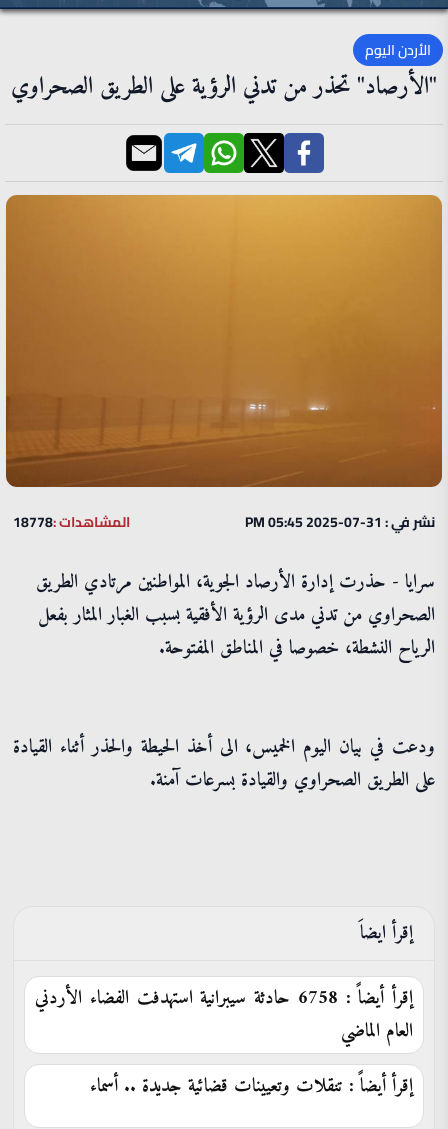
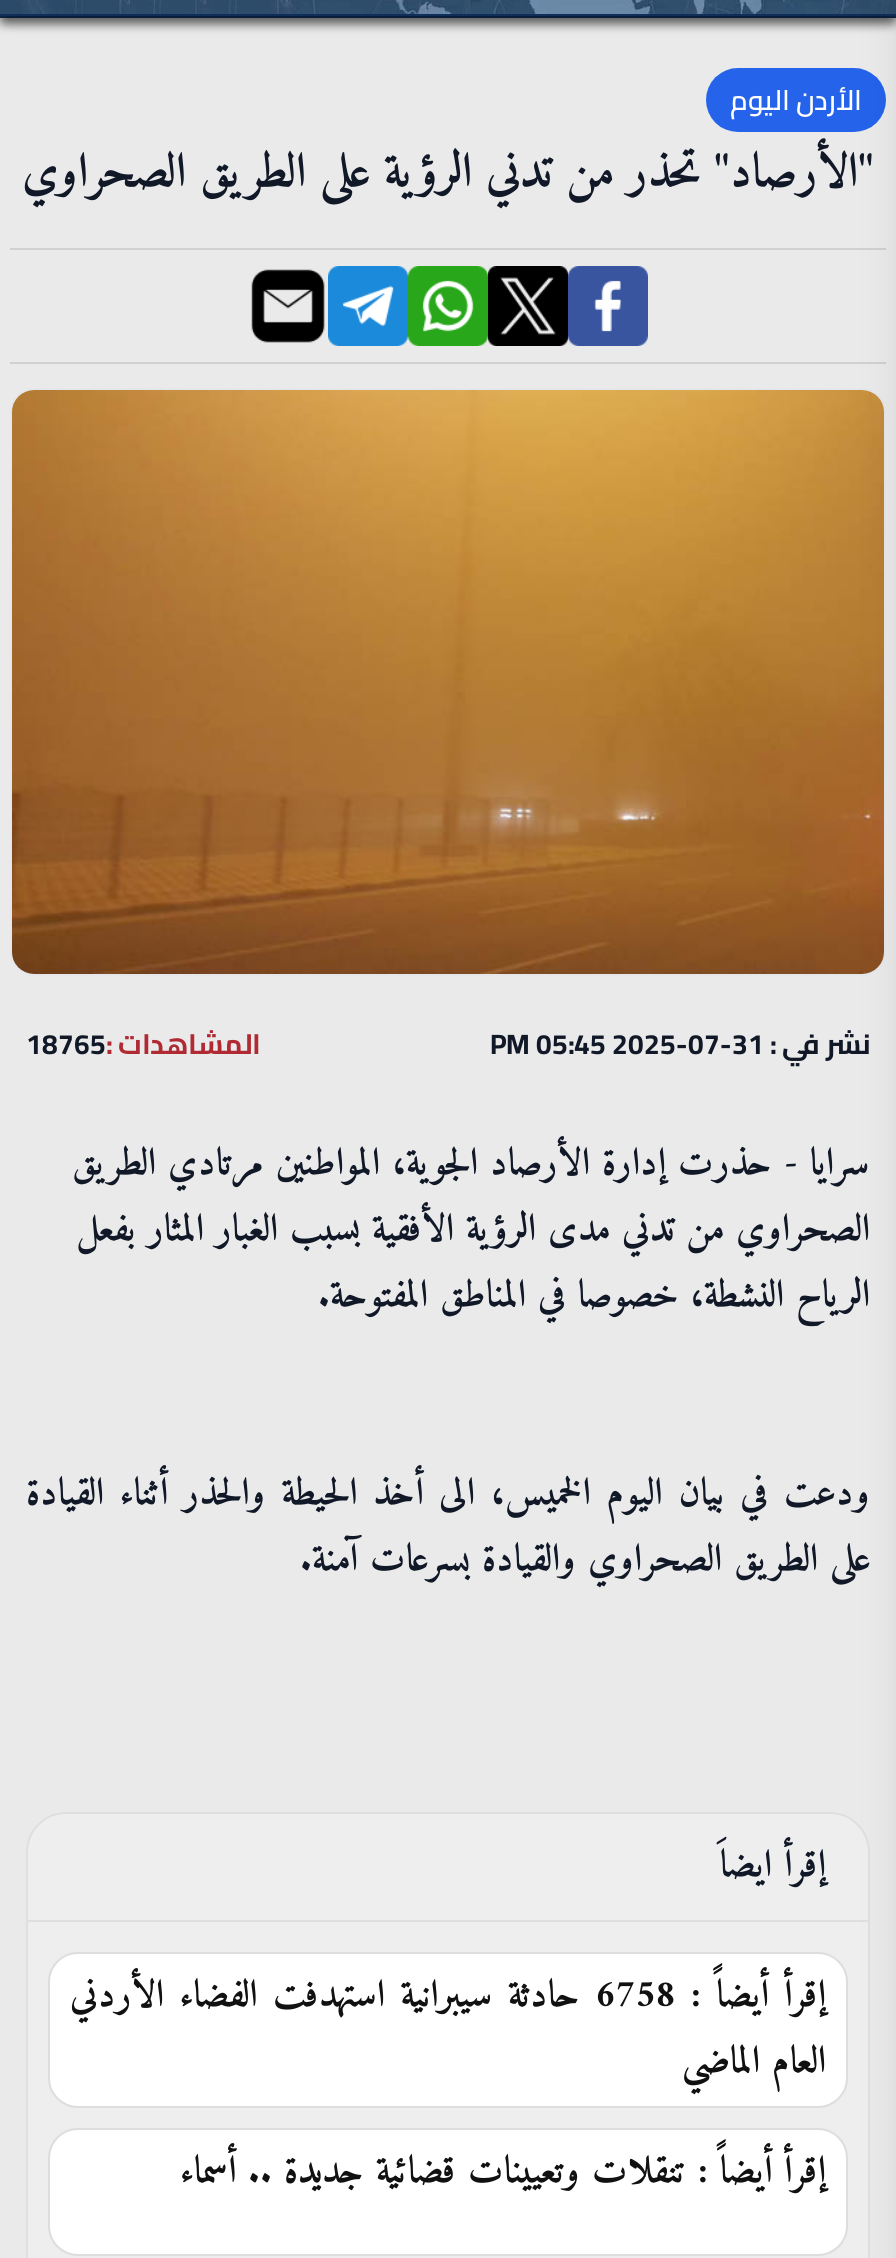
[13,509,130,535] المشاهدات :18778 -> [26,1018,260,1070] المشاهدات :18765

